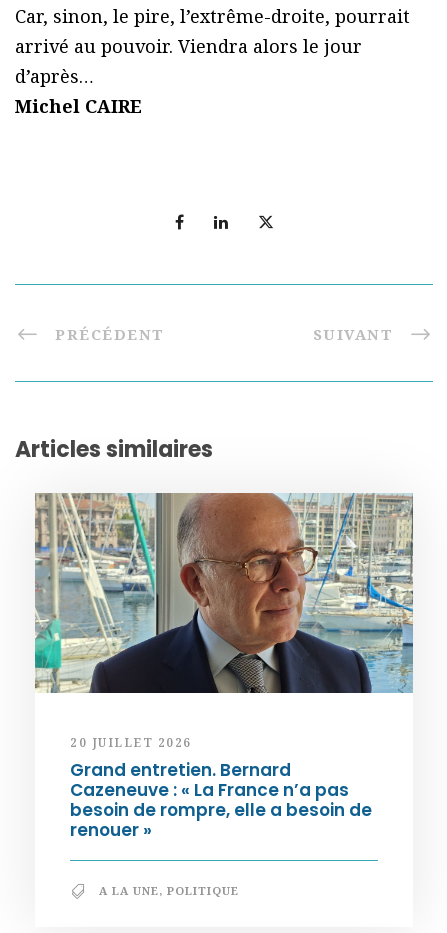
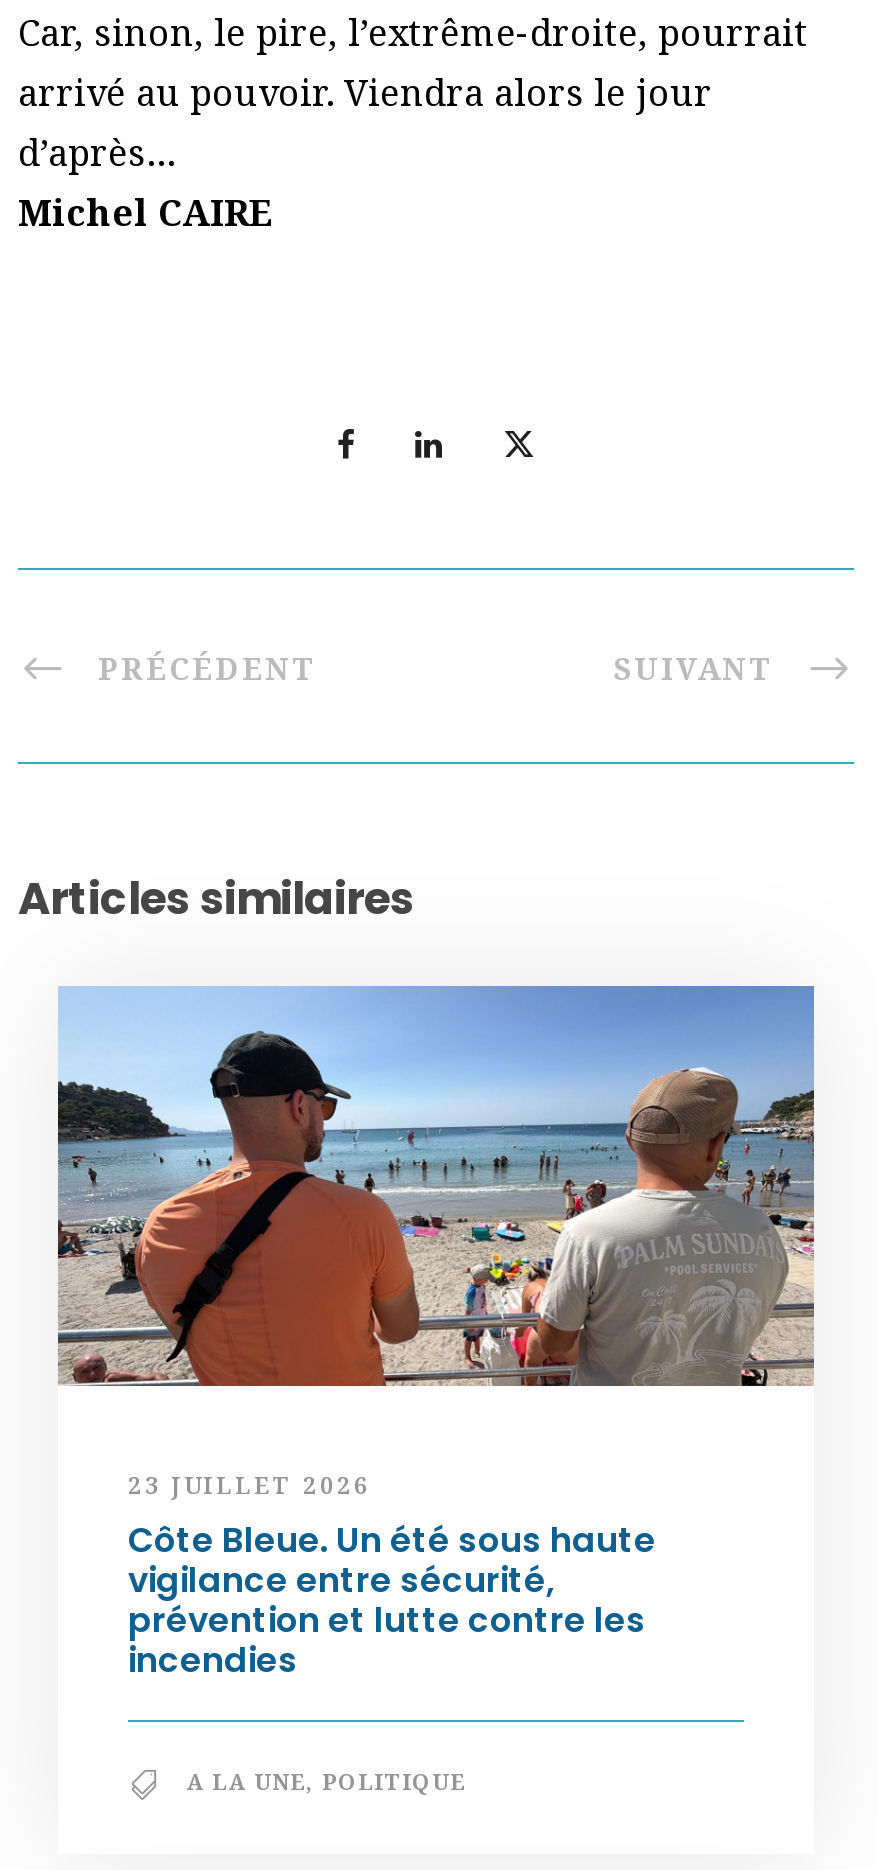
[34,492,414,842] [image] | 20 JUILLET 2026 | Grand entretien. Bernard | Cazeneuve : « La France n’a pas | besoin de rompre, elle a besoin de | renouer » -> [56,984,816,1684] [image] | 23 JUILLET 2026 | Côte Bleue. Un été sous haute | vigilance entre sécurité, | prévention et lutte contre les | incendies

